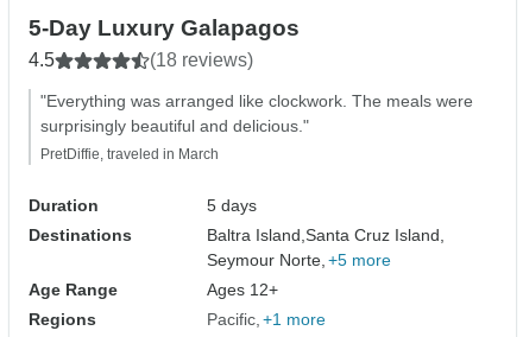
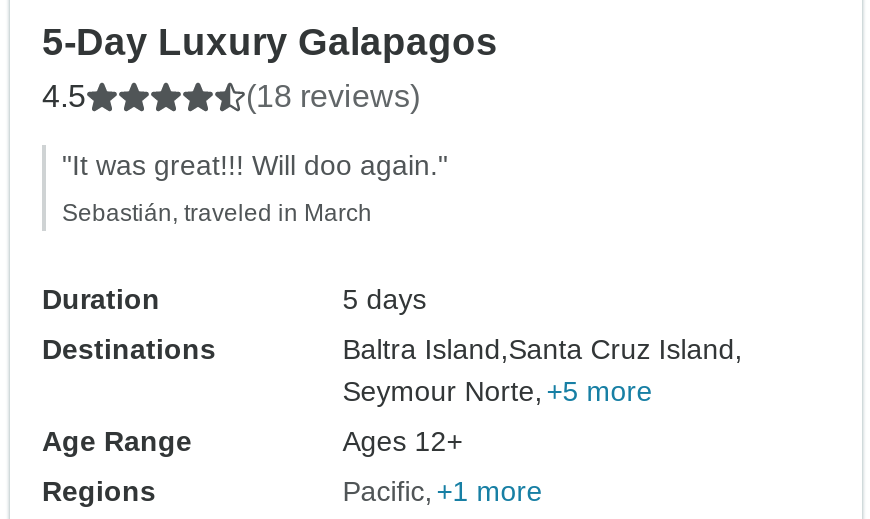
[40,92,473,136] "Everything was arranged like clockwork. The meals were | surprisingly beautiful and delicious." -> [62,149,448,181] "It was great!!! Will doo again."
[40,147,219,163] PretDiffie, traveled in March -> [62,199,372,227] Sebastián, traveled in March

